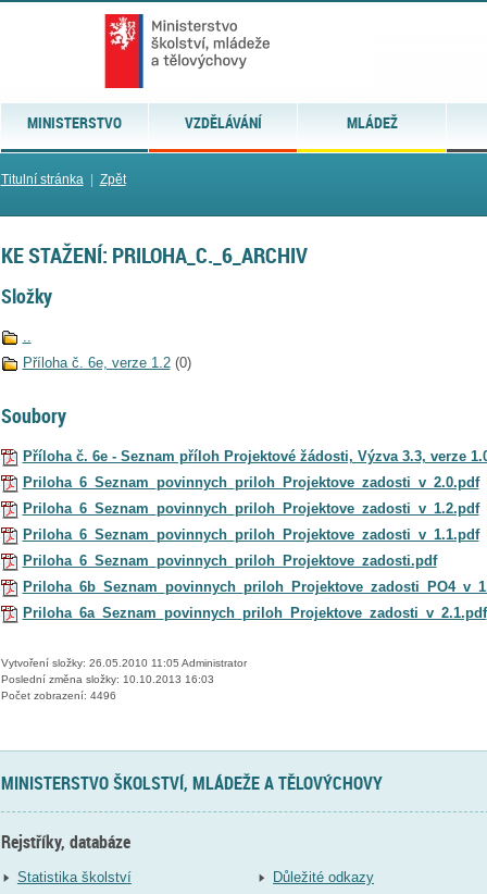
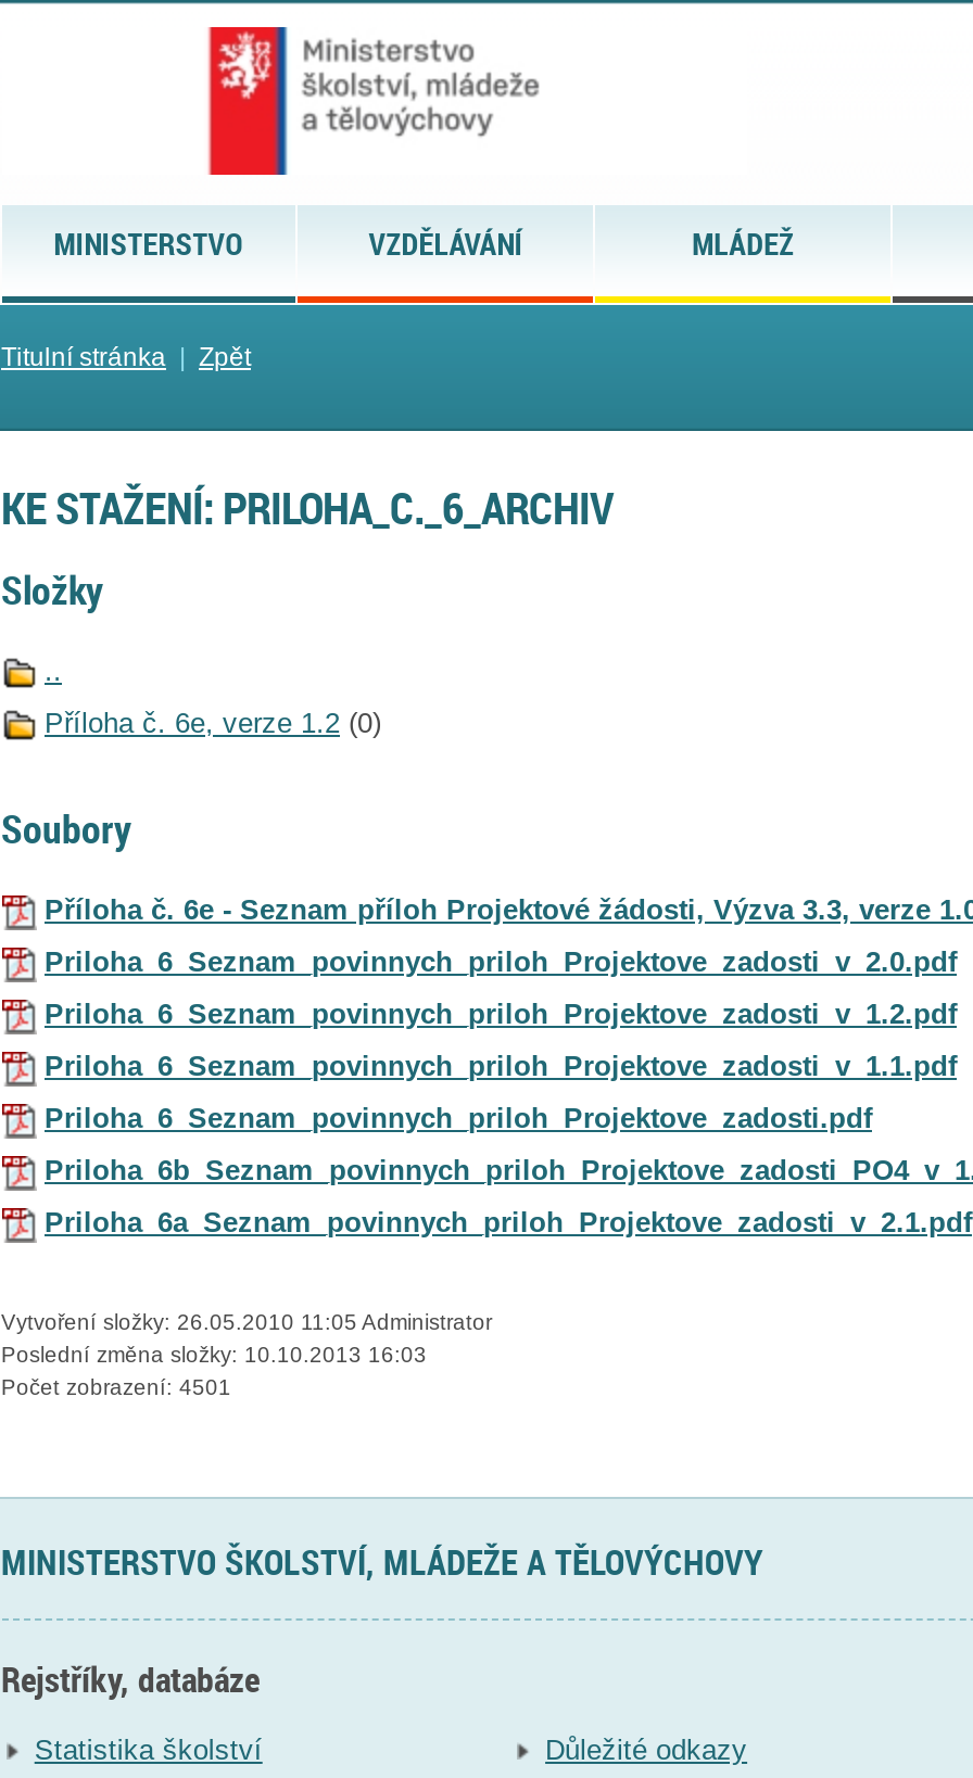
[1,689,116,701] Počet zobrazení: 4496 -> [1,1375,231,1399] Počet zobrazení: 4501

